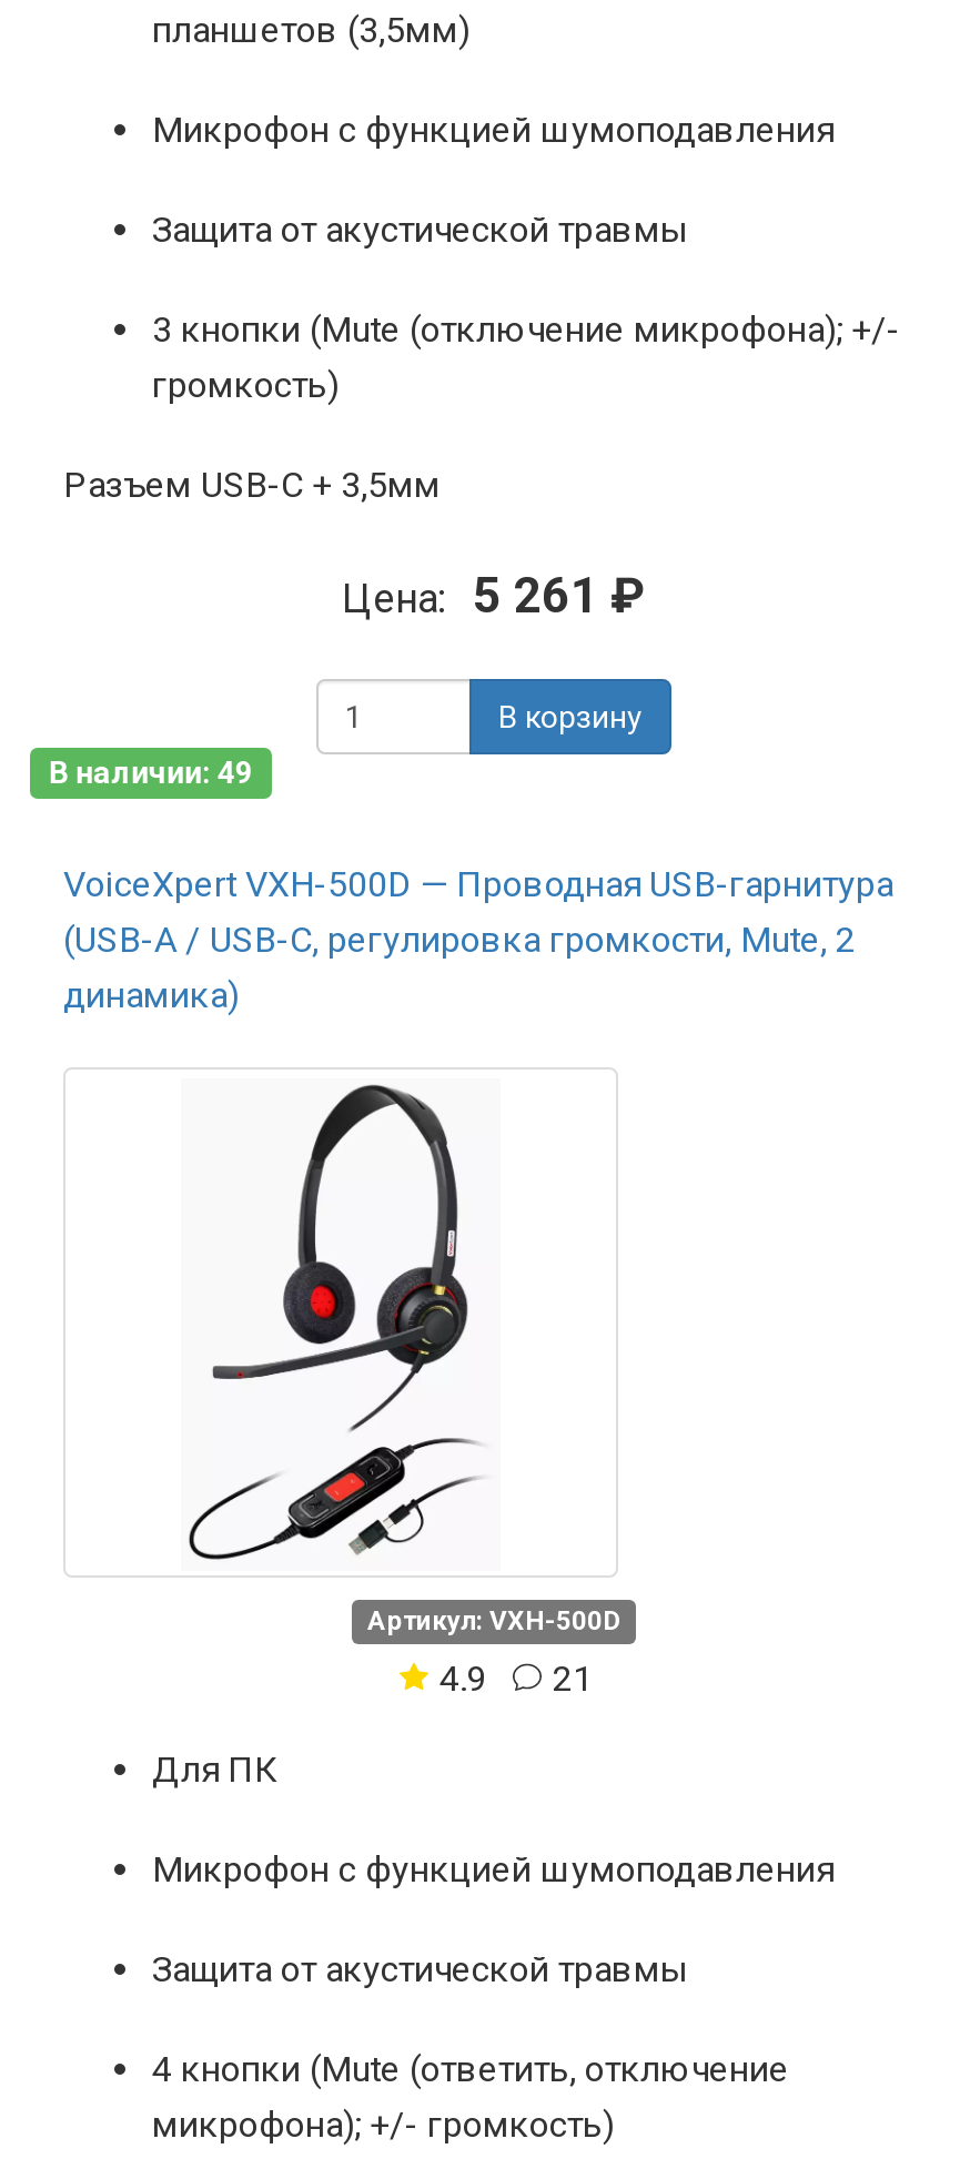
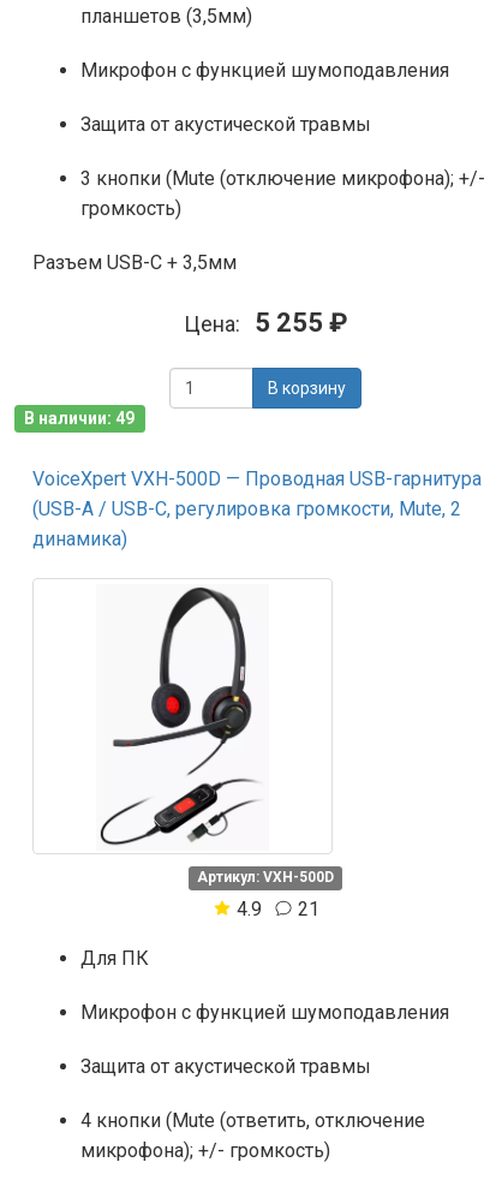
[342,568,646,624] Цена: 5 261 ₽ -> [183,308,348,338] Цена: 5 255 ₽

